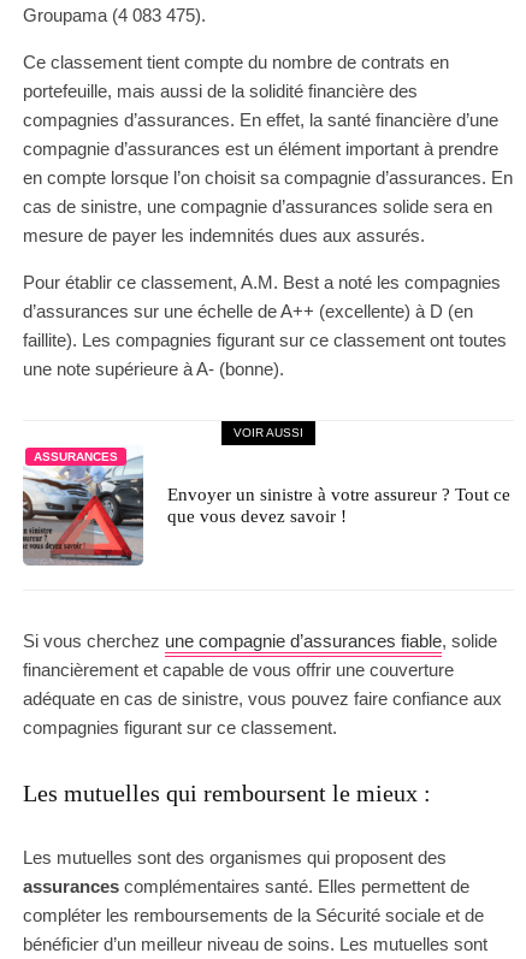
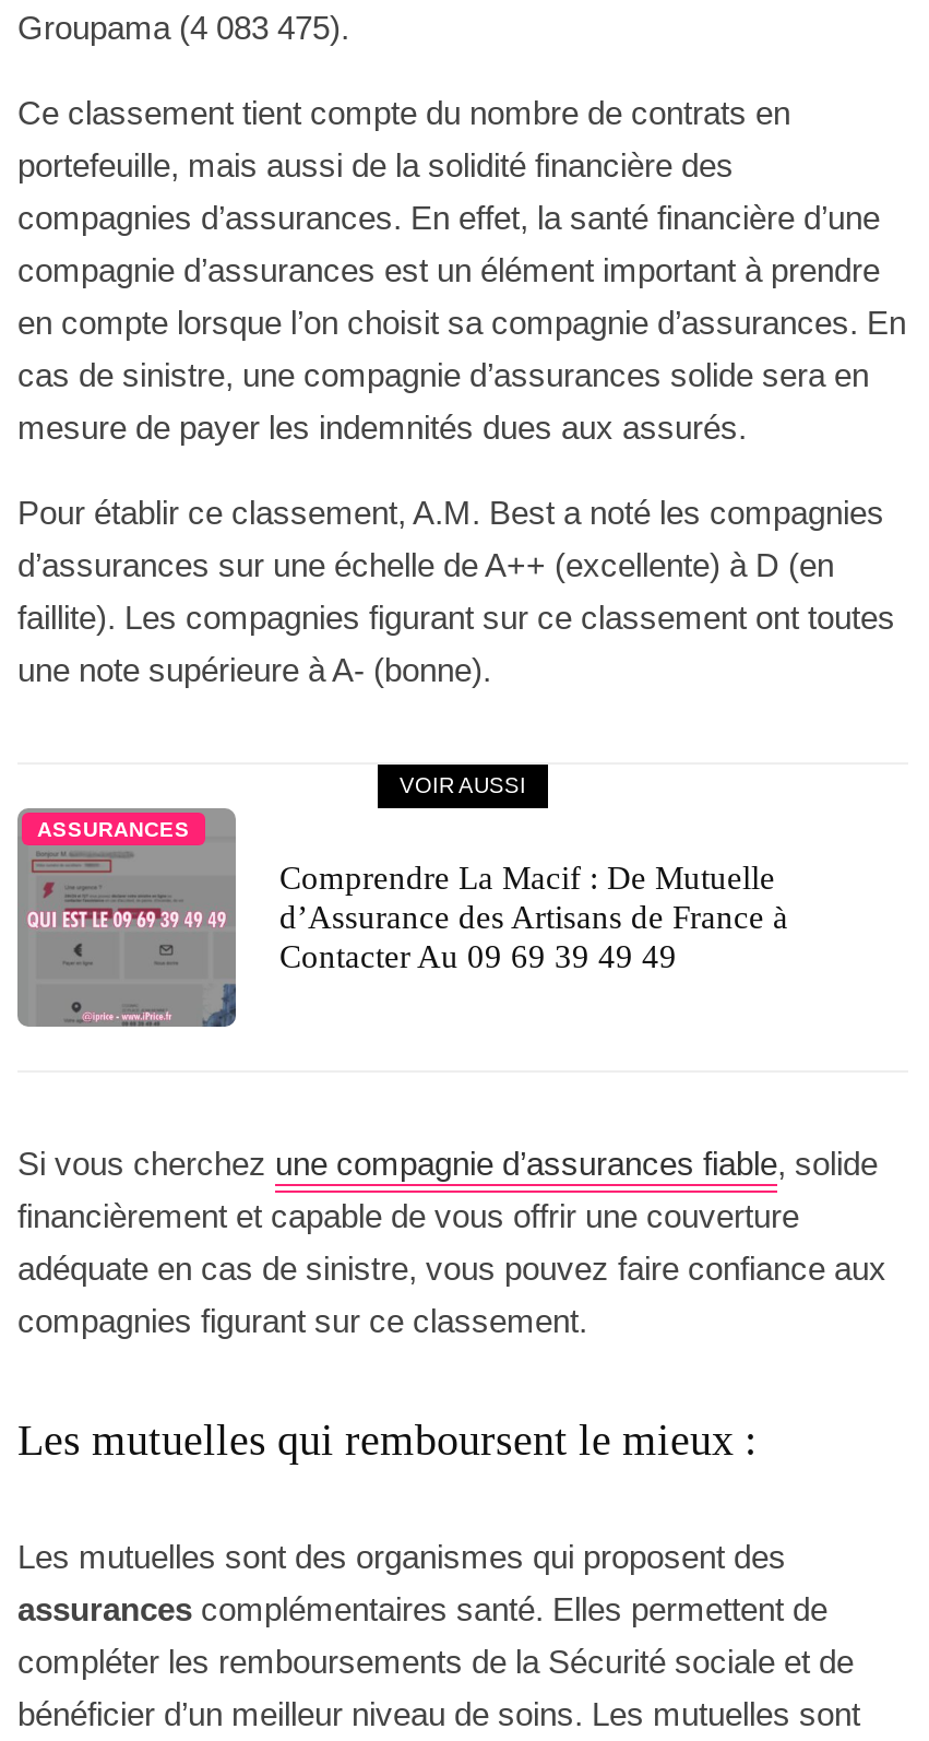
[22,445,510,566] [image] | Envoyer un sinistre à votre assureur ? Tout ce | que vous devez savoir ! -> [15,806,788,1027] [image] | Comprendre La Macif : De Mutuelle | d’Assurance des Artisans de France à | Contacter Au 09 69 39 49 49

